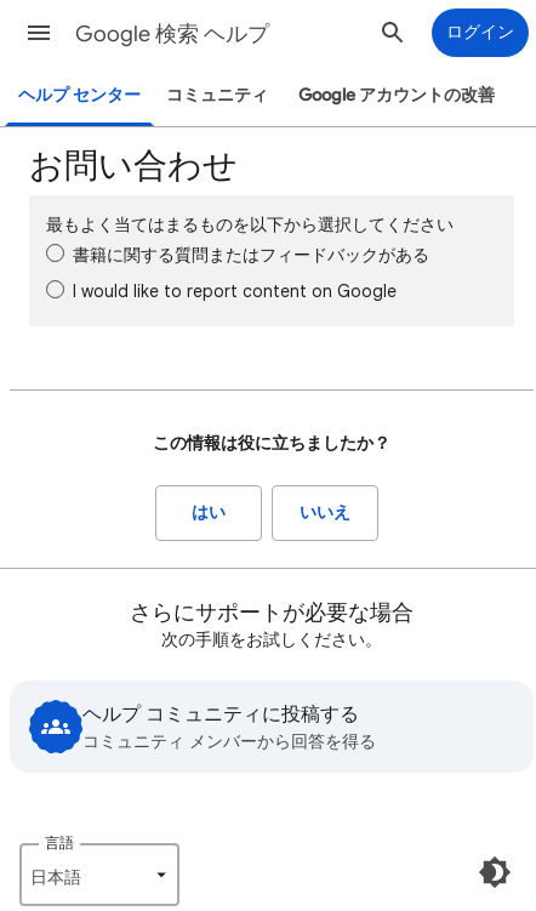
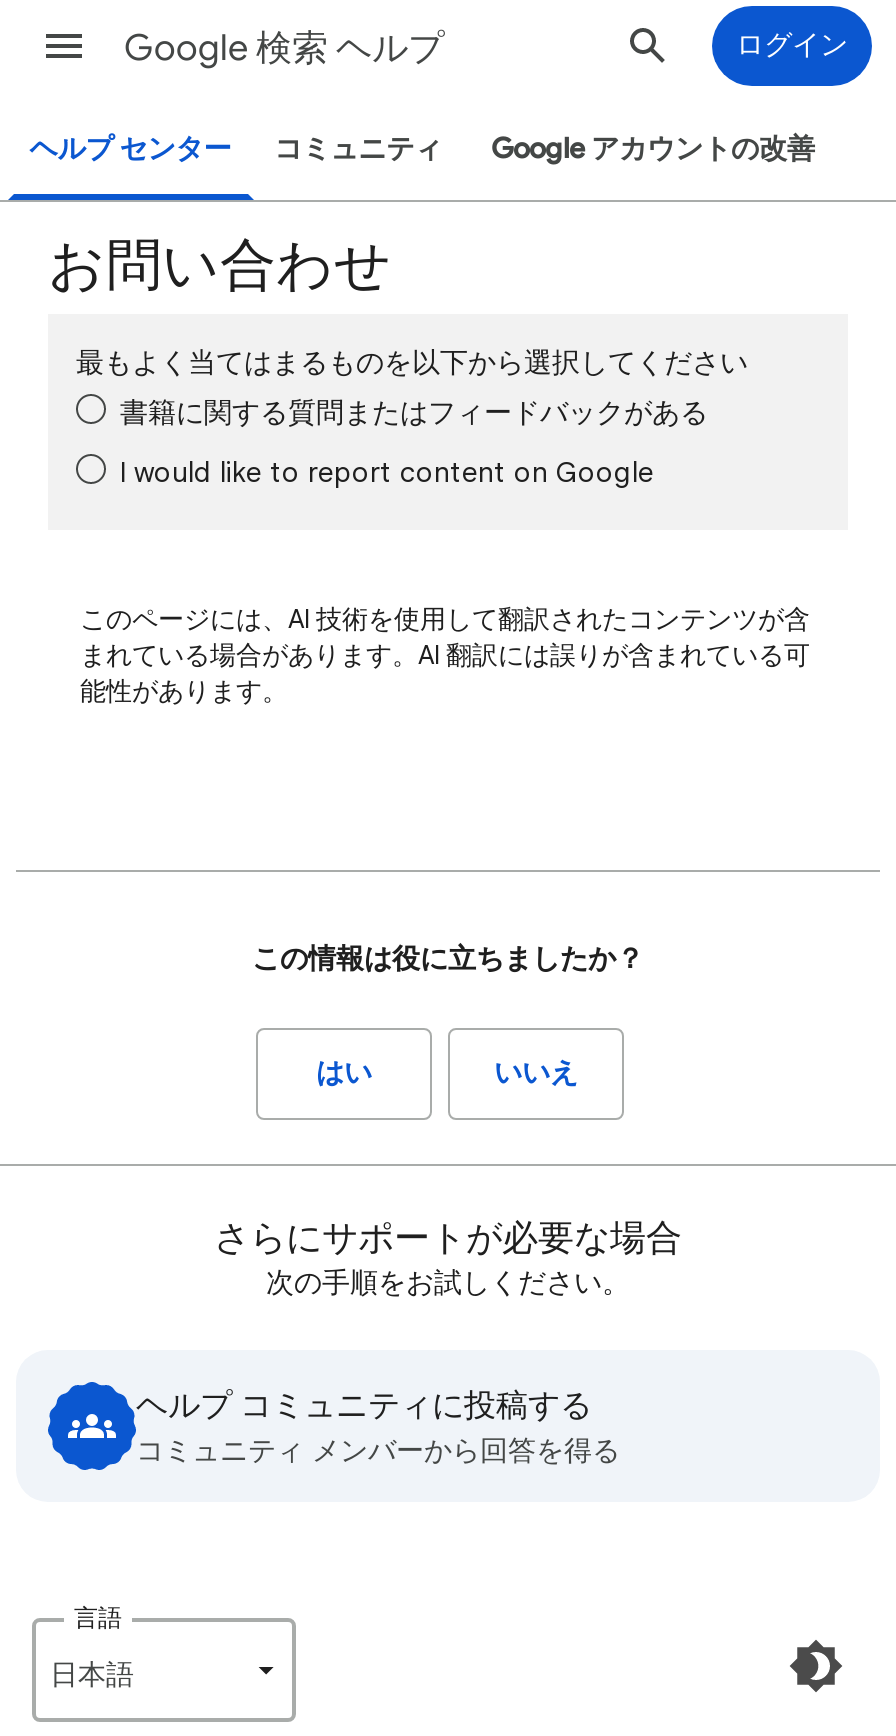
none -> [80,602,810,708] このページには、AI 技術を使用して翻訳されたコンテンツが含 | まれている場合があります。AI 翻訳には誤りが含まれている可 | 能性があります。

